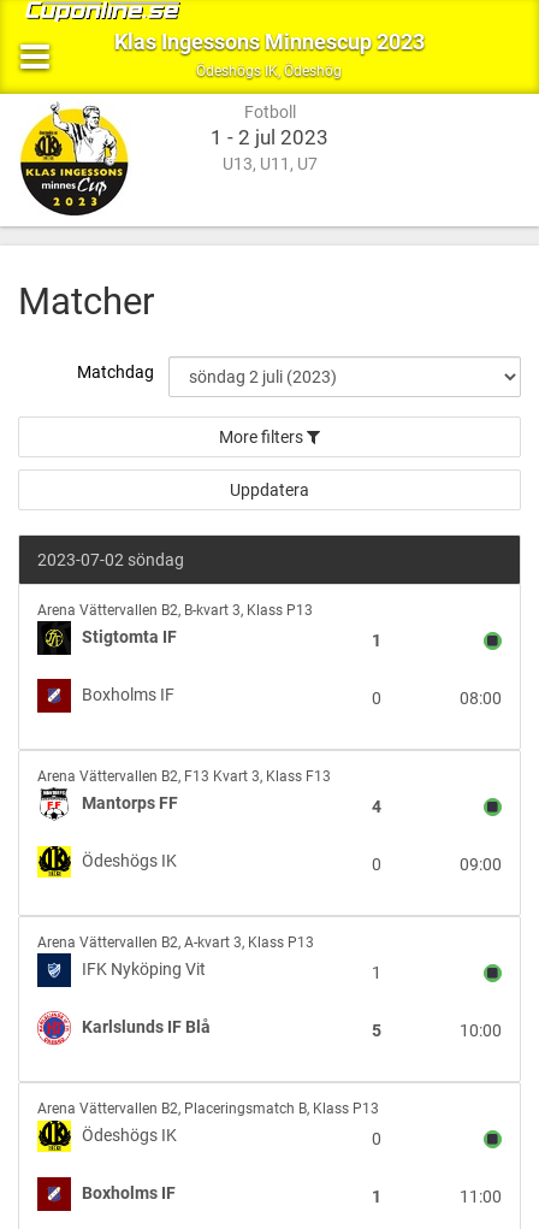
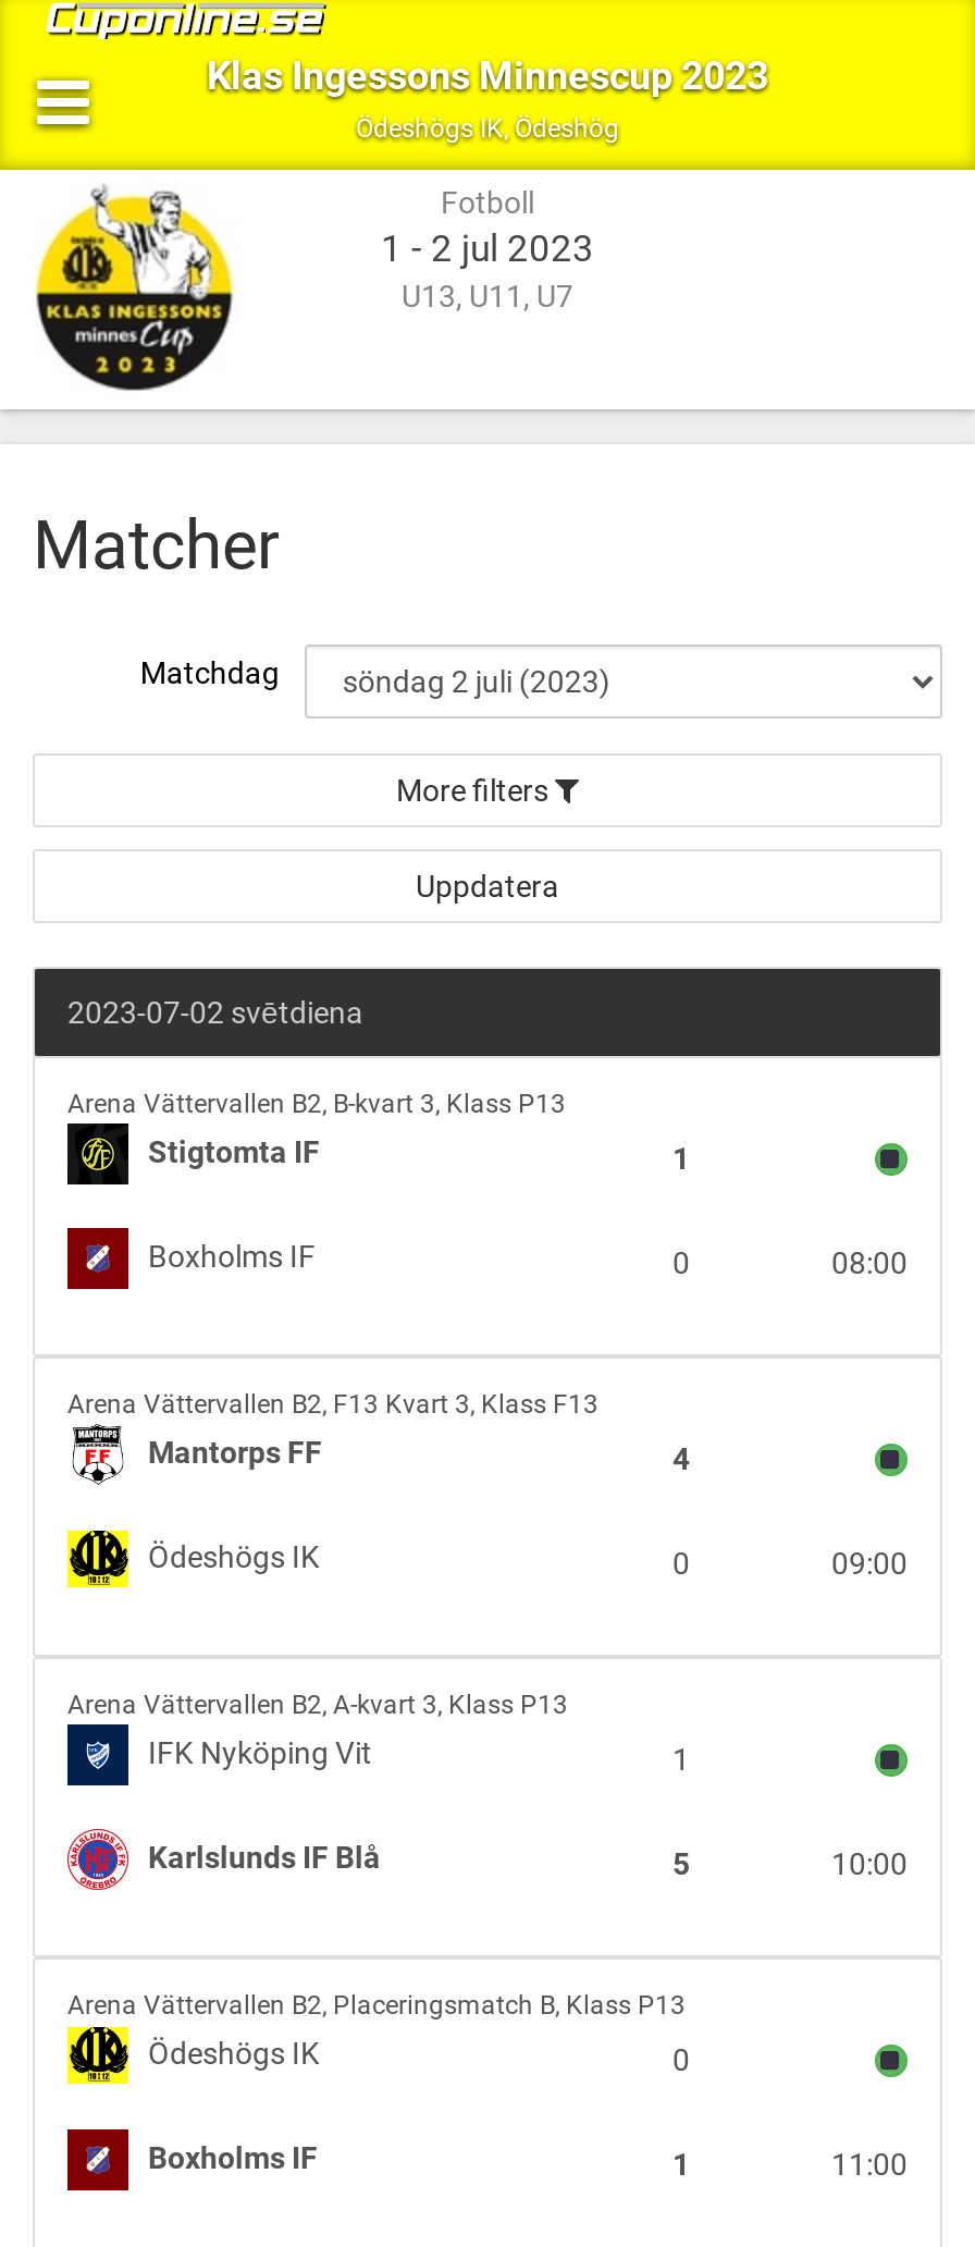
[37,550,184,569] 2023-07-02 söndag -> [67,995,363,1030] 2023-07-02 svētdiena

